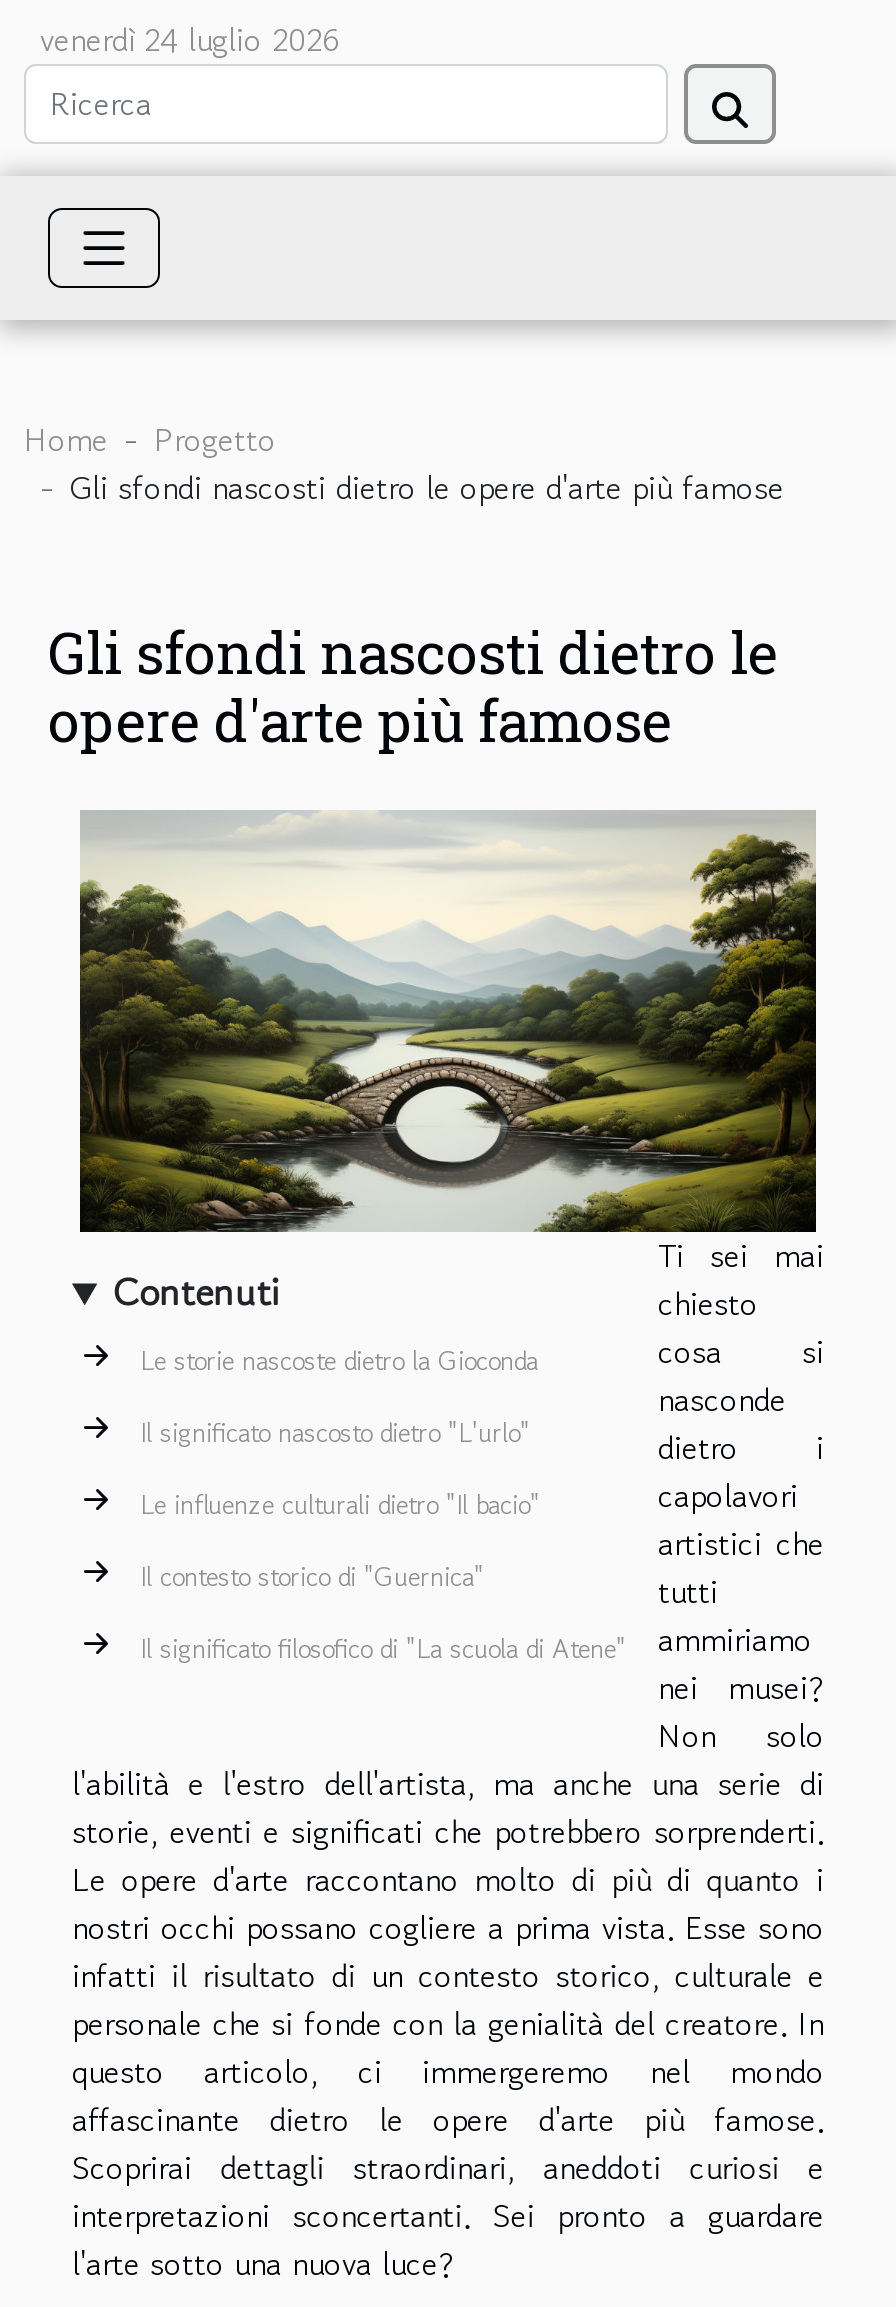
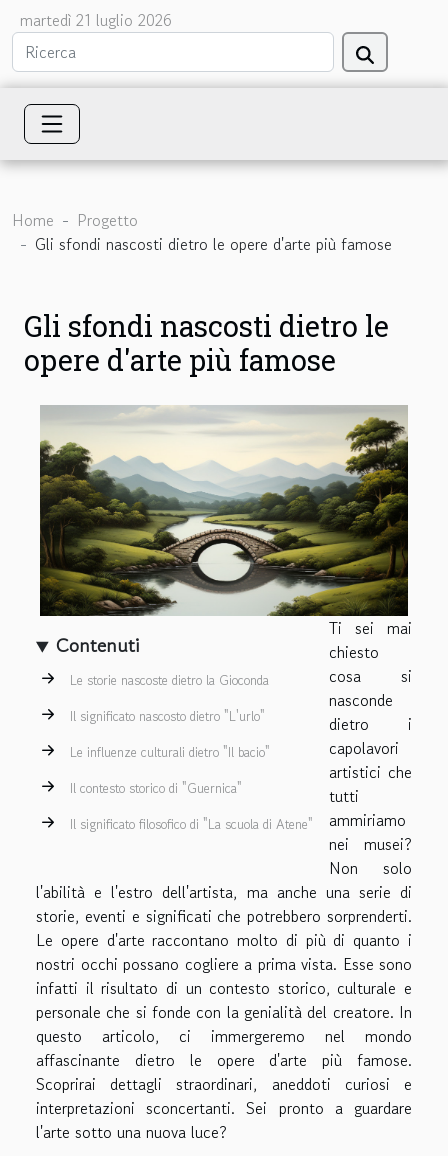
[40,16,340,64] venerdì 24 luglio 2026 -> [20,8,172,32] martedì 21 luglio 2026

